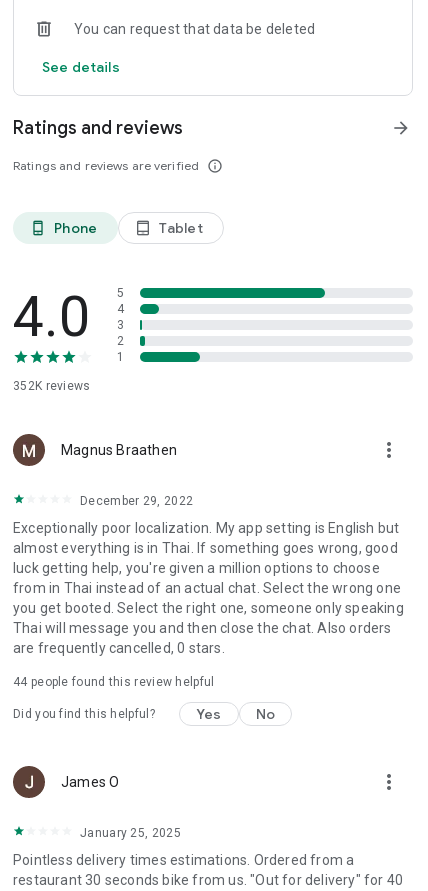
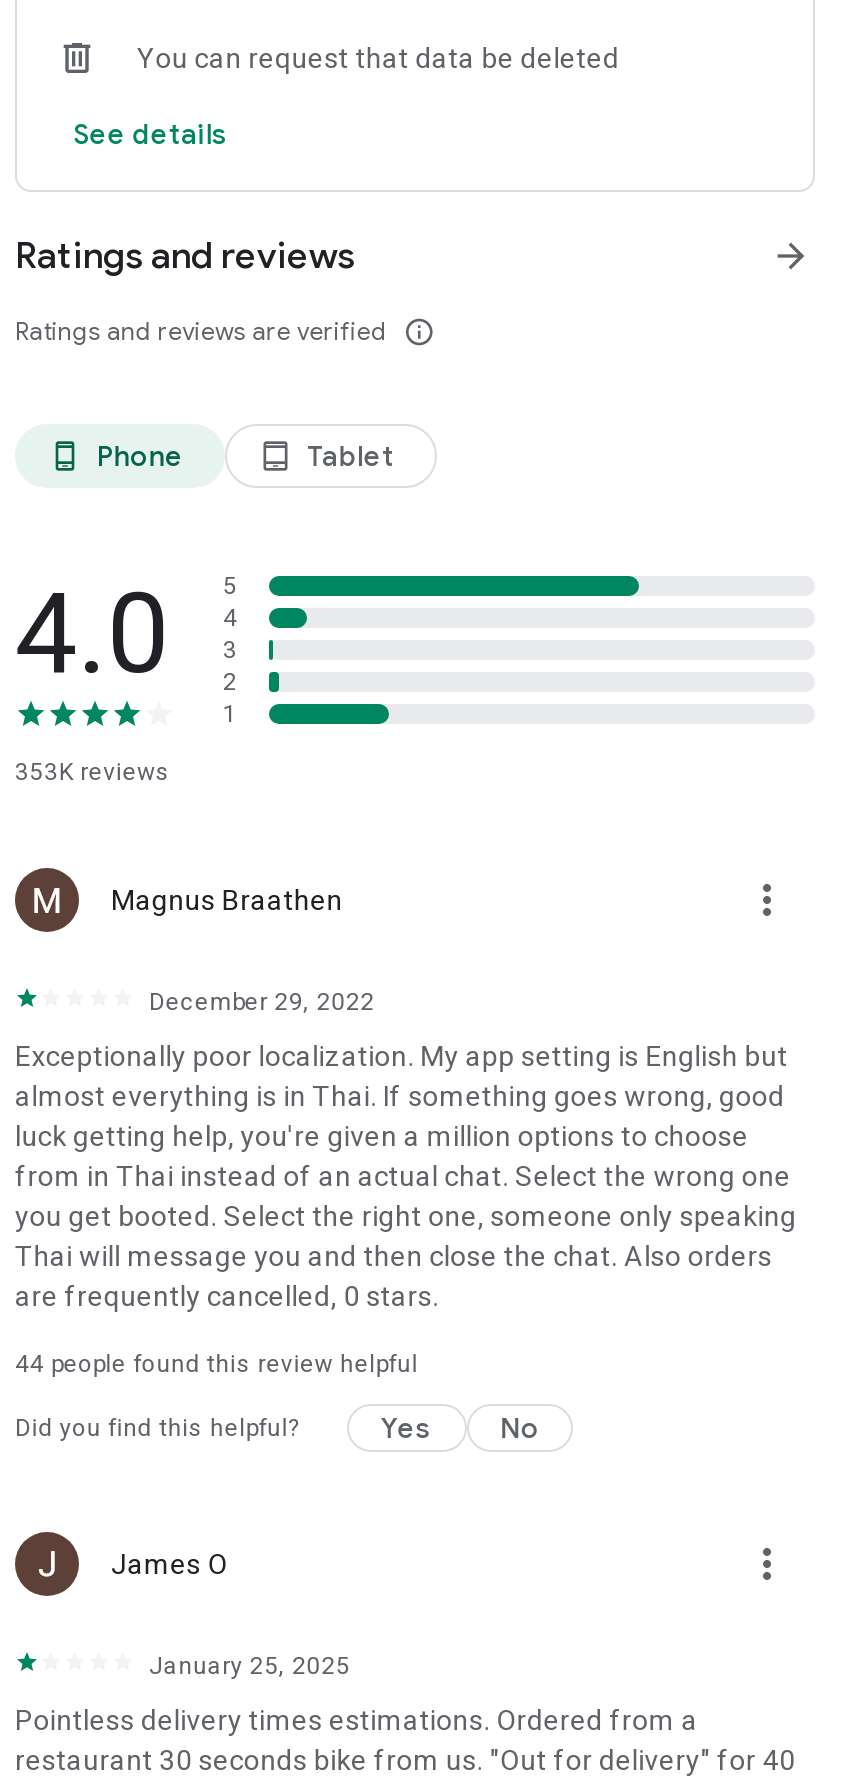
[13,379,91,393] 352K reviews -> [15,758,170,786] 353K reviews

